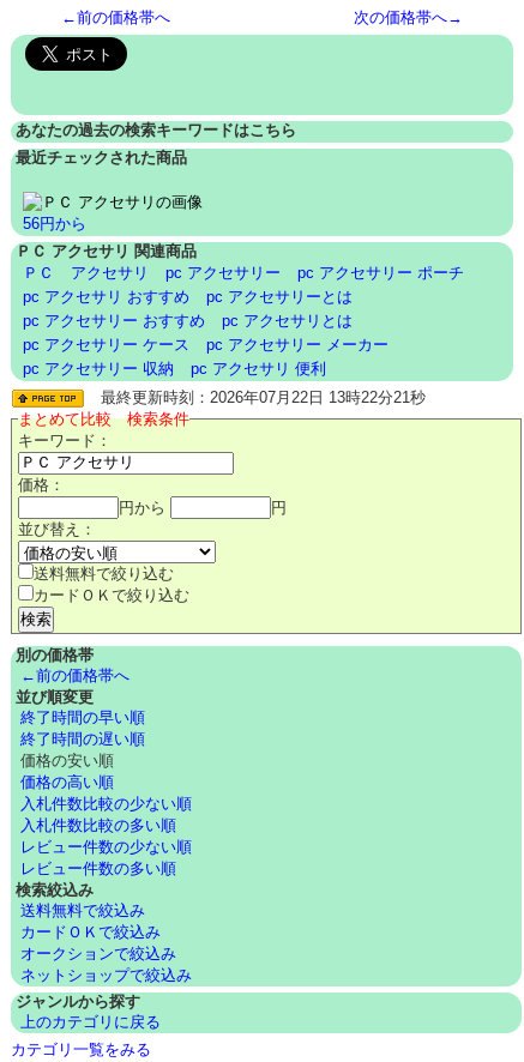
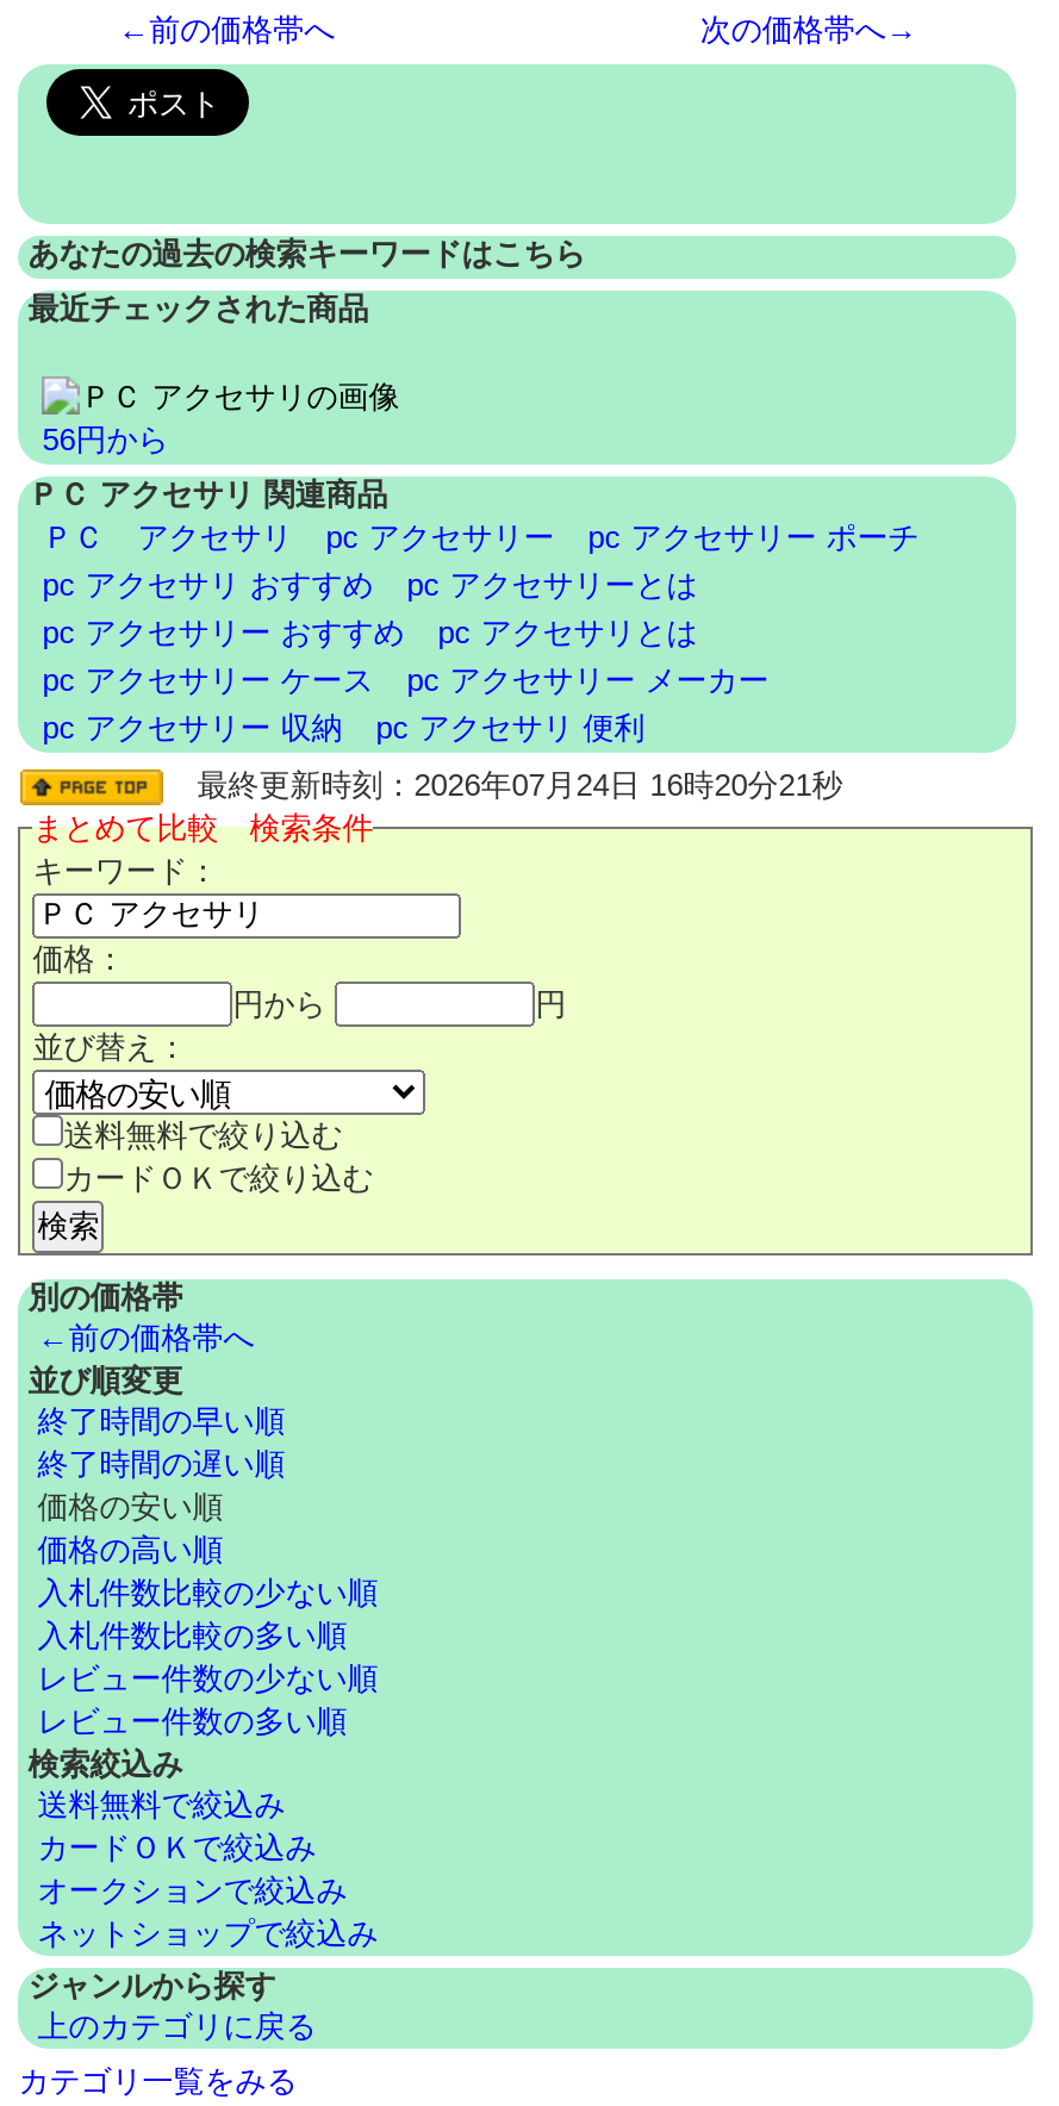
[85,388,426,406] 最終更新時刻：2026年07月22日 13時22分21秒 -> [166,766,843,802] 最終更新時刻：2026年07月24日 16時20分21秒

